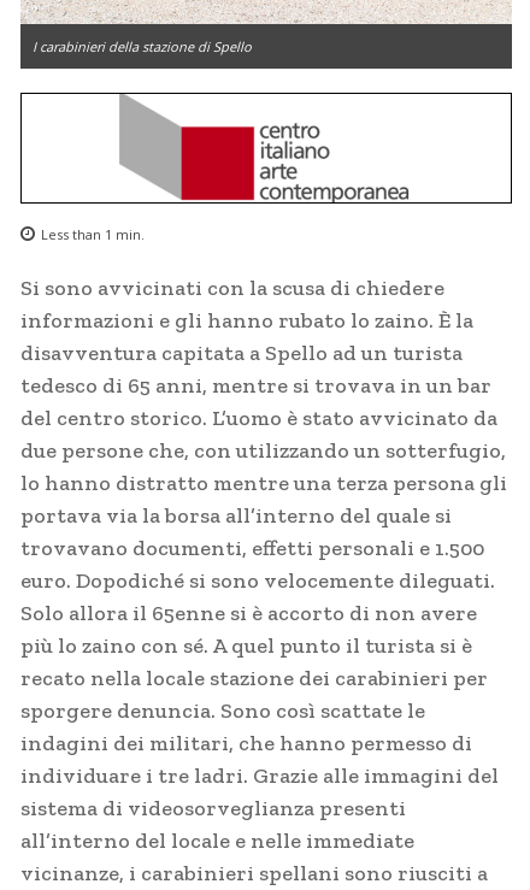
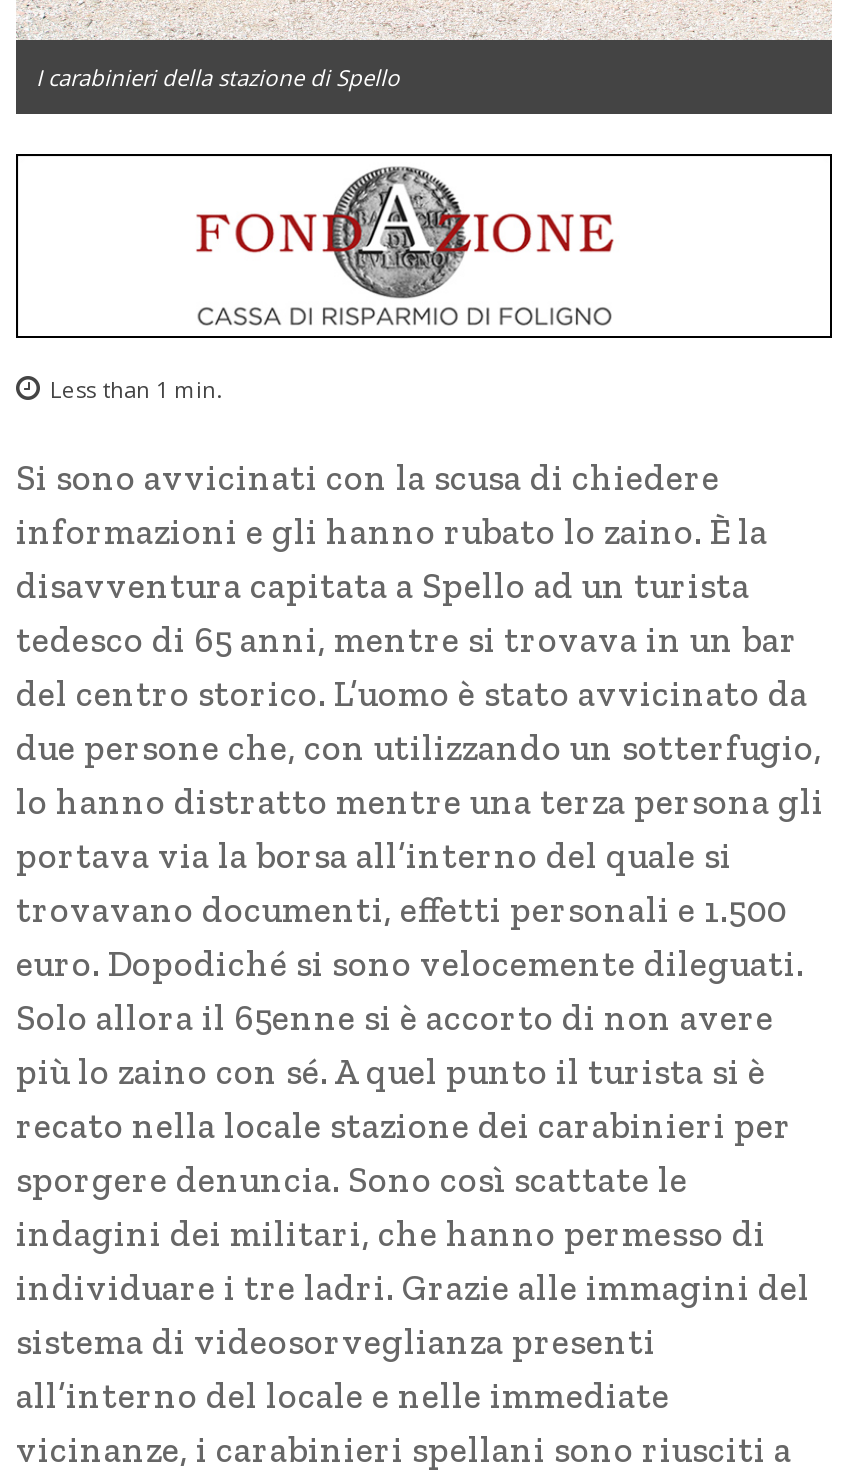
[119,95,410,204] [image] -> [180,158,660,334] [image]

